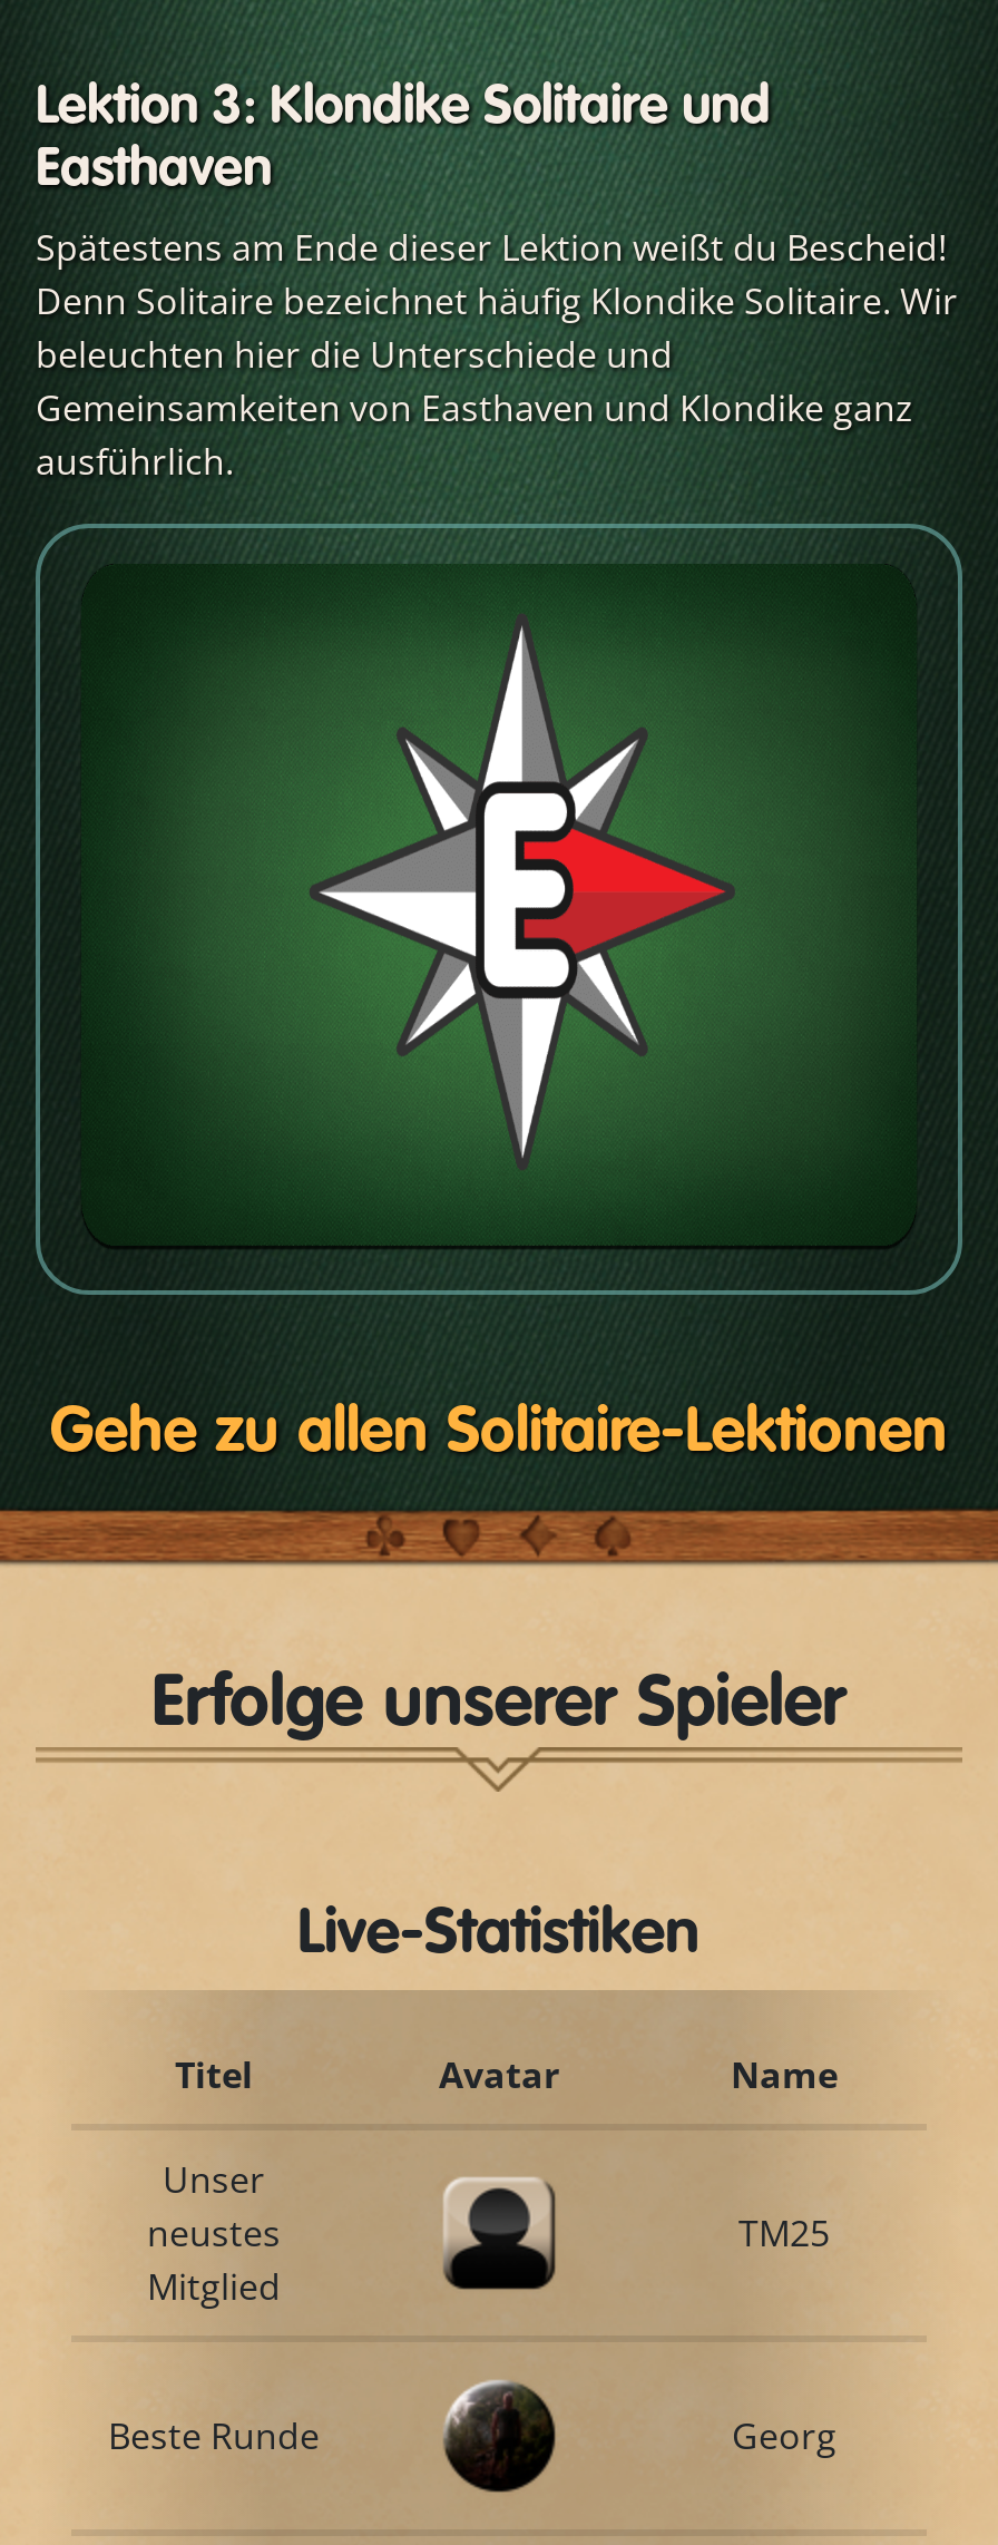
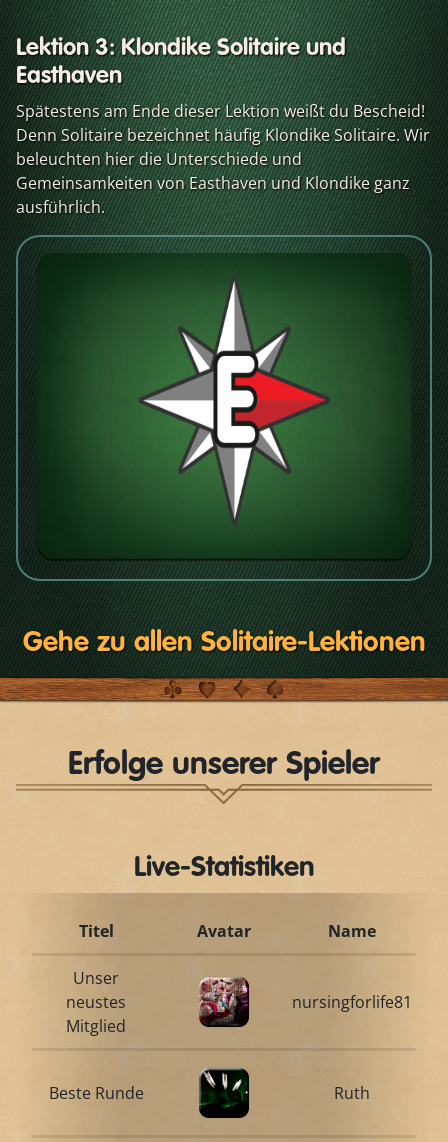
[443,2177,555,2282] [image] -> [199,977,249,1024] [image]
[738,2208,830,2258] TM25 -> [292,991,412,1013] nursingforlife81
[443,2380,555,2492] [image] -> [198,1068,250,1119] [image]
[732,2411,836,2460] Georg -> [334,1082,370,1104] Ruth

